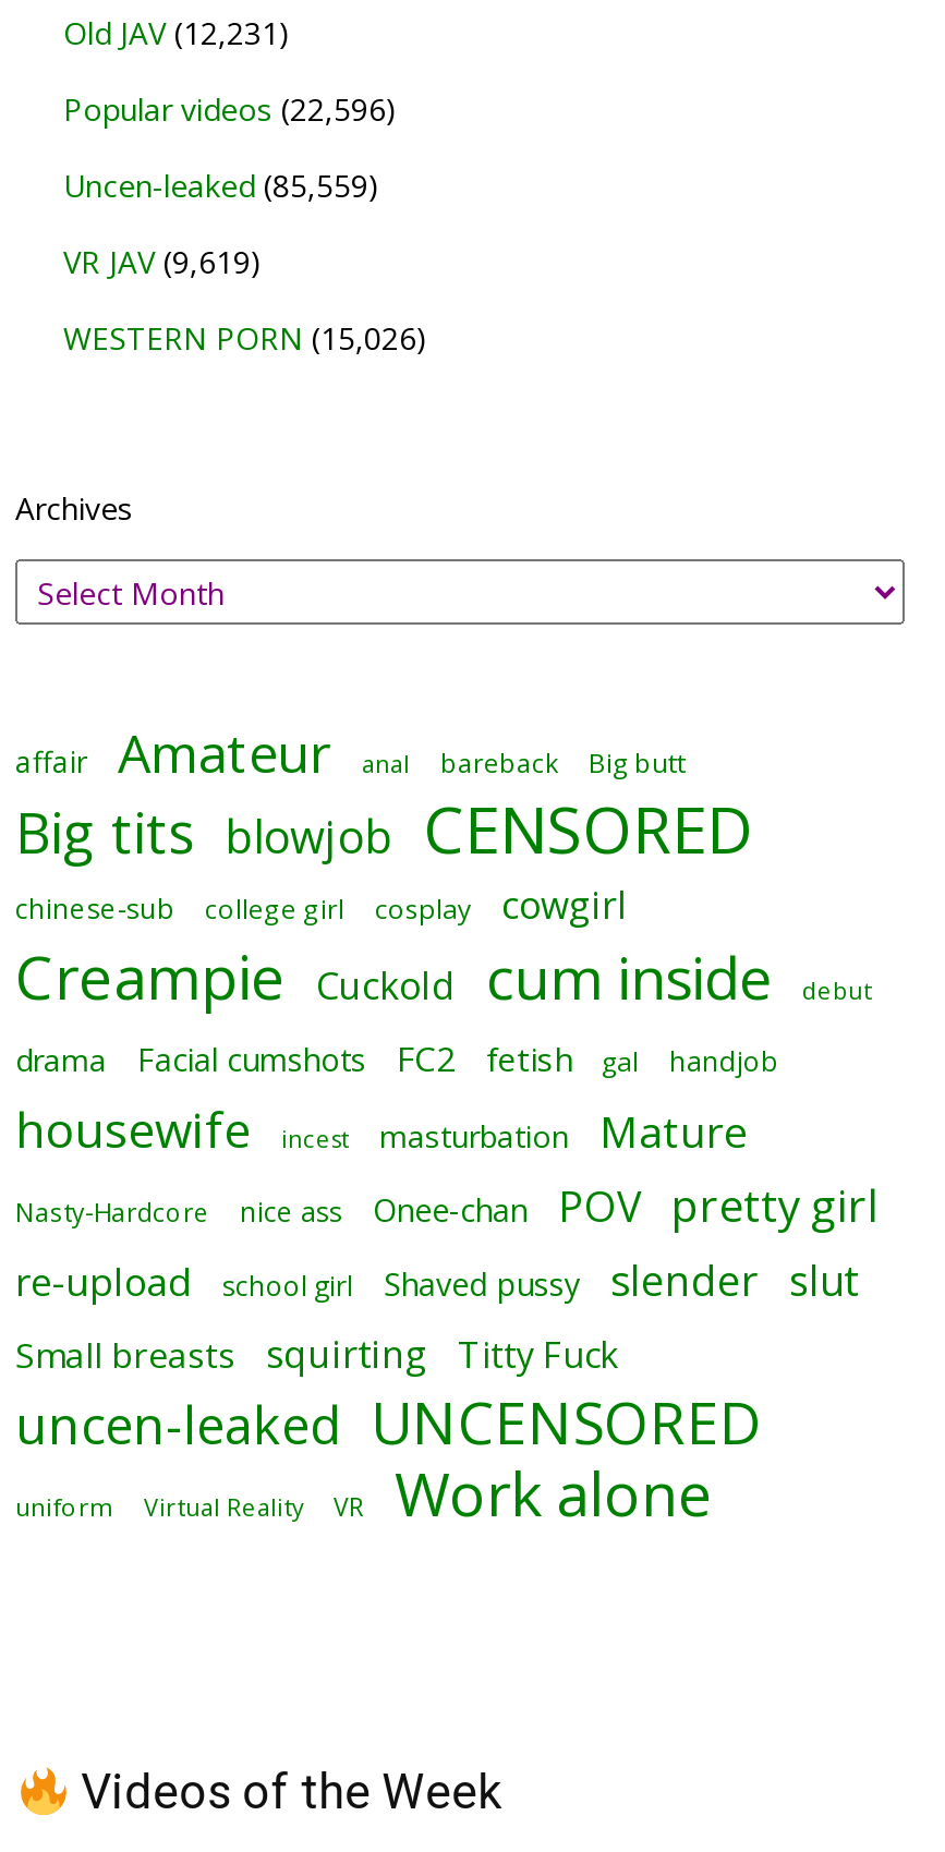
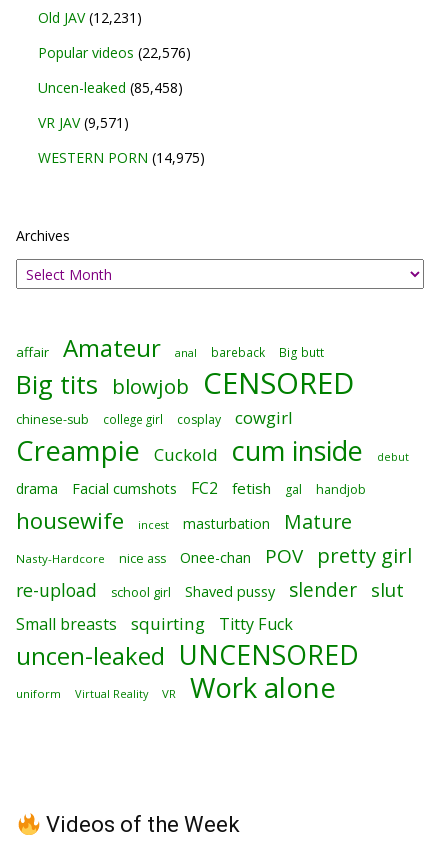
[63,89,397,130] Popular videos (22,596) -> [38,43,191,62] Popular videos (22,576)
[63,165,379,207] Uncen-leaked (85,559) -> [38,78,183,97] Uncen-leaked (85,458)
[63,242,262,283] VR JAV (9,619) -> [38,113,129,132] VR JAV (9,571)
[63,318,427,359] WESTERN PORN (15,026) -> [38,148,205,167] WESTERN PORN (14,975)

